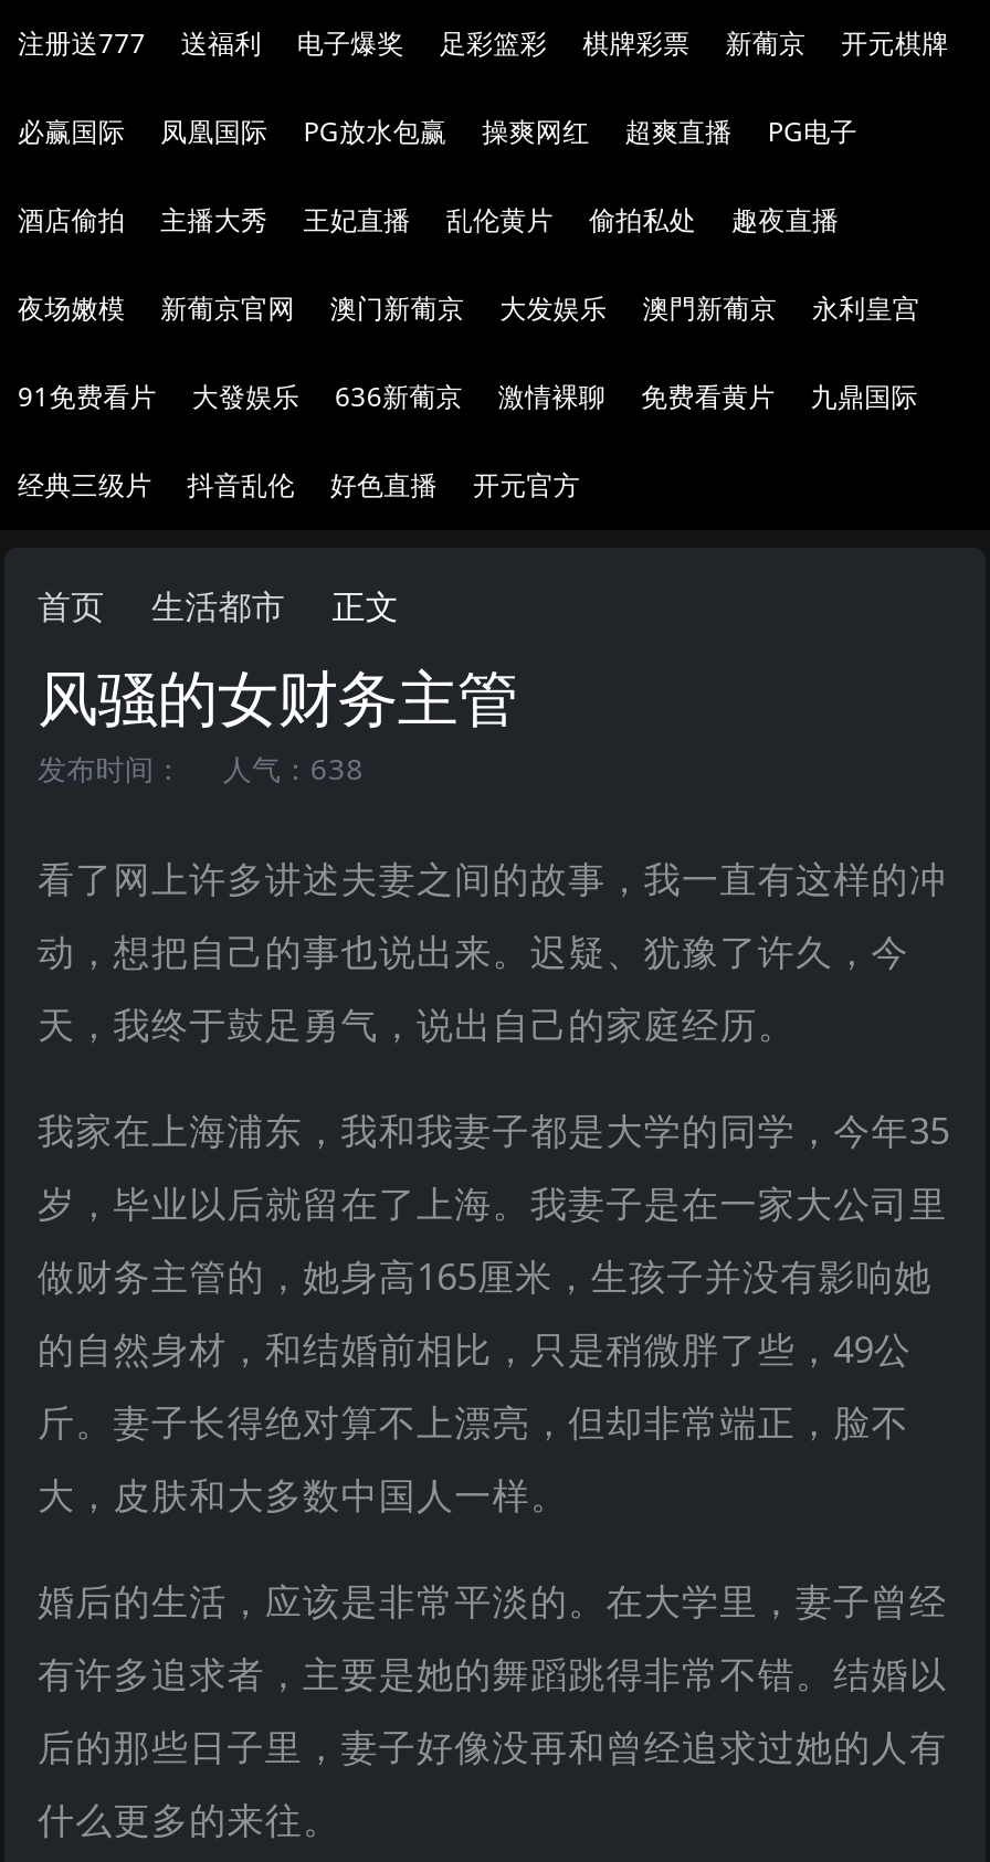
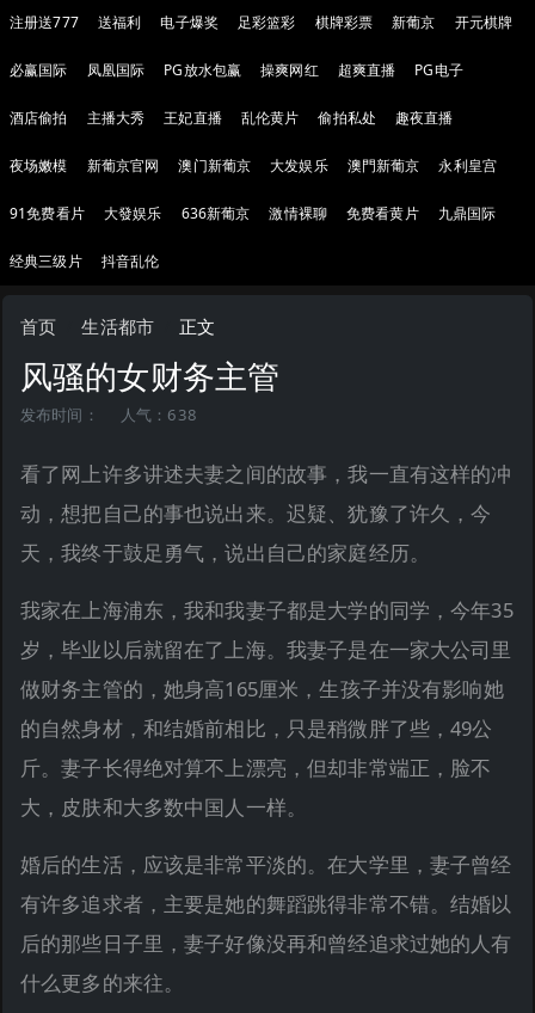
[330,466,580,504] 好色直播 | 开元官方 -> none

